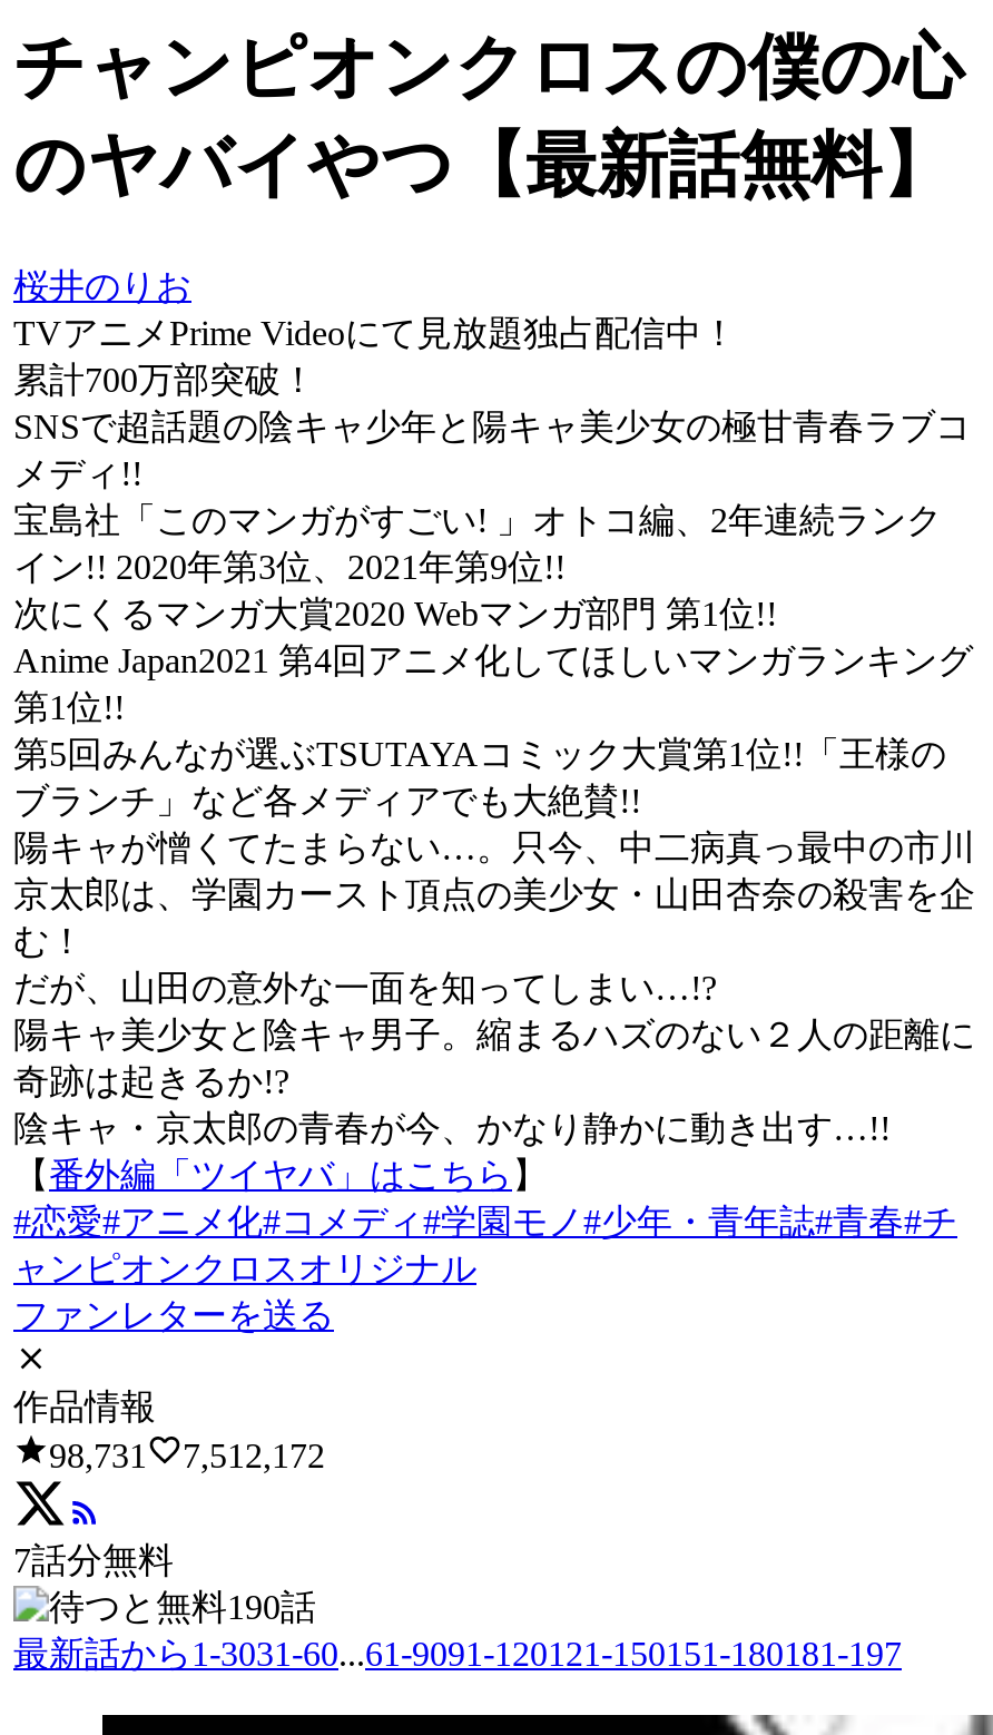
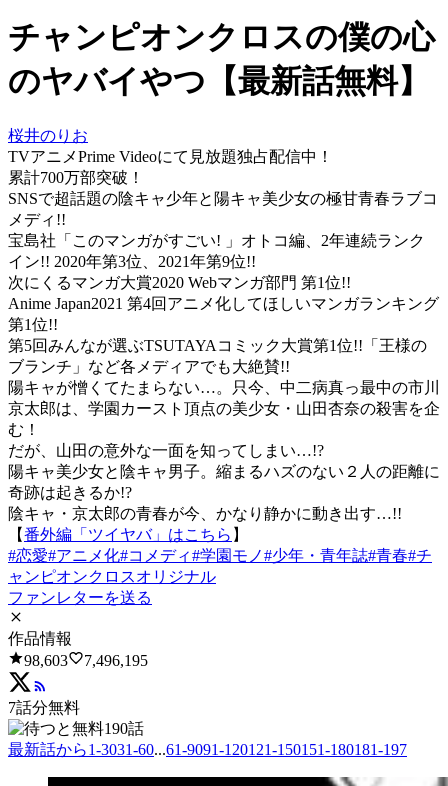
[49,1436,147,1474] 98,731 -> [24,652,68,669] 98,603
[183,1436,325,1474] 7,512,172 -> [84,652,148,669] 7,496,195

